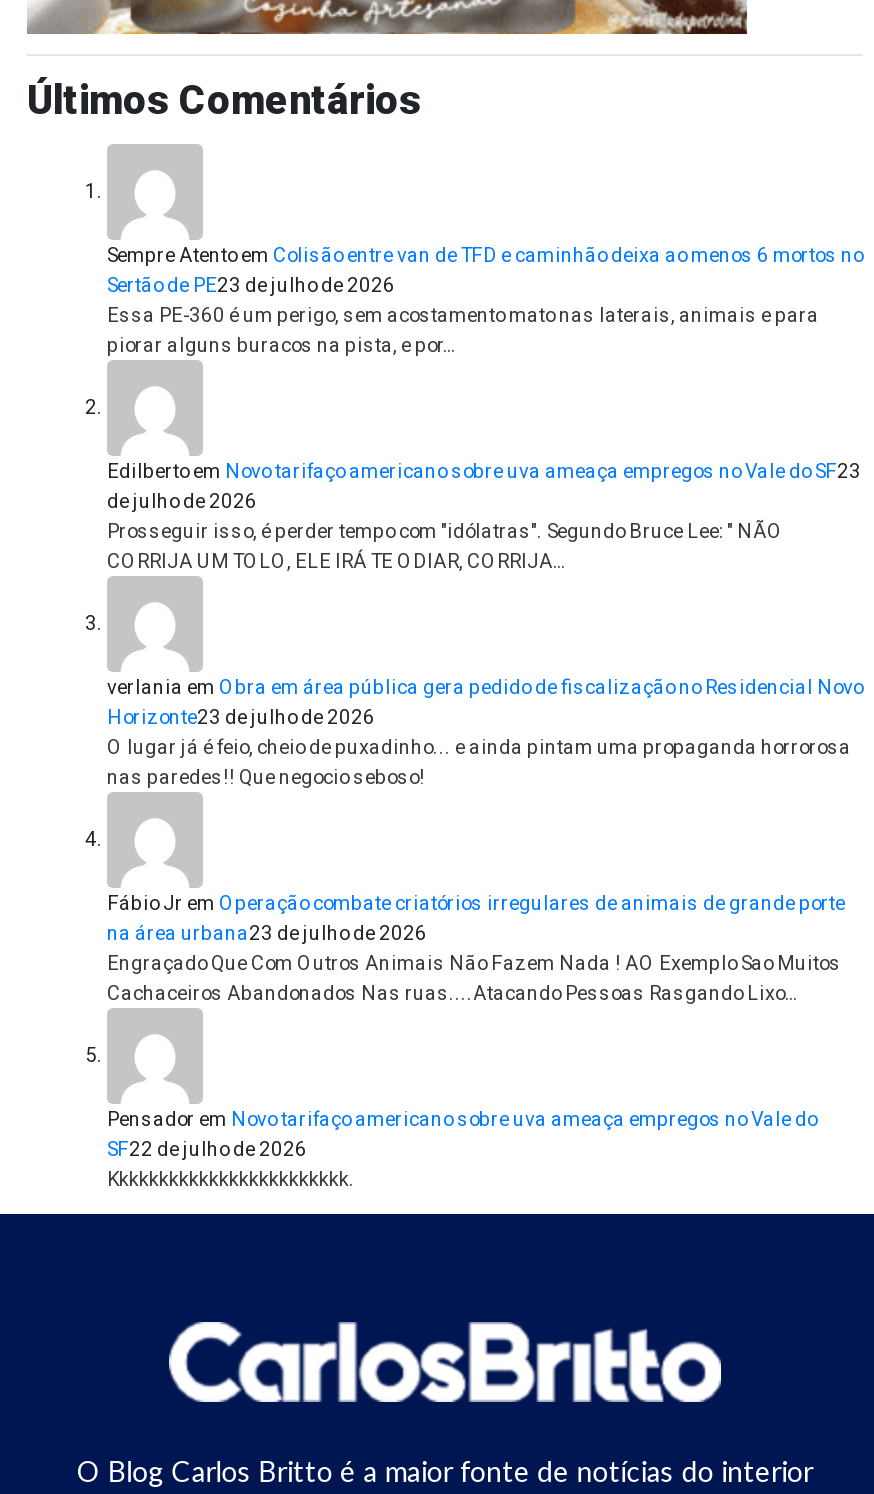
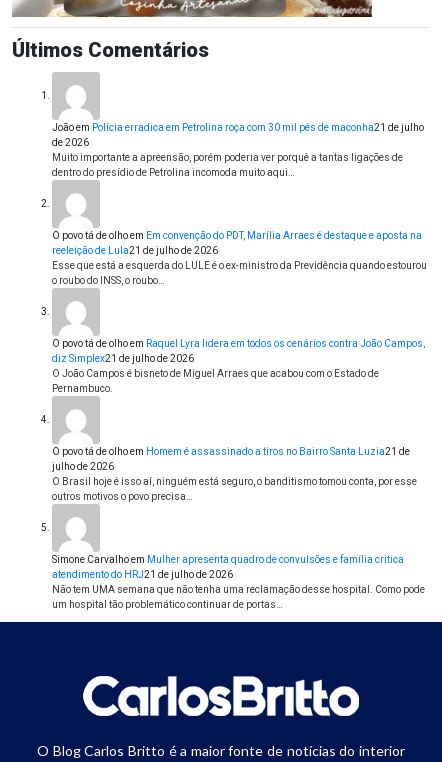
[107,244,863,356] Sempre Atento em Colisão entre van de TFD e caminhão deixa ao menos 6 mortos no | Sertão de PE23 de julho de 2026 | Essa PE-360 é um perigo, sem acostamento mato nas laterais, animais e para | piorar alguns buracos na pista, e por… -> [52,122,424,178] João em Polícia erradica em Petrolina roça com 30 mil pés de maconha21 de julho | de 2026 | Muito importante a apreensão, porém poderia ver porquê a tantas ligações de | dentro do presídio de Petrolina incomoda muito aqui…
[107,460,861,572] Edilberto em Novo tarifaço americano sobre uva ameaça empregos no Vale do SF23 | de julho de 2026 | Prosseguir isso, é perder tempo com "idólatras". Segundo Bruce Lee: " NÃO | CORRIJA UM TOLO, ELE IRÁ TE ODIAR, CORRIJA… -> [52,230,427,286] O povo tá de olho em Em convenção do PDT, Marília Arraes é destaque e aposta na | reeleição de Lula21 de julho de 2026 | Esse que está a esquerda do LULE é o ex-ministro da Previdência quando estourou | o roubo do INSS, o roubo…
[107,676,863,788] verlania em Obra em área pública gera pedido de fiscalização no Residencial Novo | Horizonte23 de julho de 2026 | O lugar já é feio, cheio de puxadinho... e ainda pintam uma propaganda horrorosa | nas paredes!! Que negocio seboso! -> [52,338,425,394] O povo tá de olho em Raquel Lyra lidera em todos os cenários contra João Campos, | diz Simplex21 de julho de 2026 | O João Campos é bisneto de Miguel Arraes que acabou com o Estado de | Pernambuco.
[107,892,845,1004] Fábio Jr em Operação combate criatórios irregulares de animais de grande porte | na área urbana 23 de julho de 2026 | Engraçado Que Com Outros Animais Não Fazem Nada ! AO Exemplo Sao Muitos | Cachaceiros Abandonados Nas ruas....Atacando Pessoas Rasgando Lixo… -> [52,446,417,502] O povo tá de olho em Homem é assassinado a tiros no Bairro Santa Luzia21 de | julho de 2026 | O Brasil hoje é isso aí, ninguém está seguro, o banditismo tomou conta, por esse | outros motivos o povo precisa…
[107,1108,817,1190] Pensador em Novo tarifaço americano sobre uva ameaça empregos no Vale do | SF22 de julho de 2026 | Kkkkkkkkkkkkkkkkkkkkkkkk. -> [52,554,425,610] Simone Carvalho em Mulher apresenta quadro de convulsões e família critica | atendimento do HRJ21 de julho de 2026 | Não tem UMA semana que não tenha uma reclamação desse hospital. Como pode | um hospital tão problemático continuar de portas…

